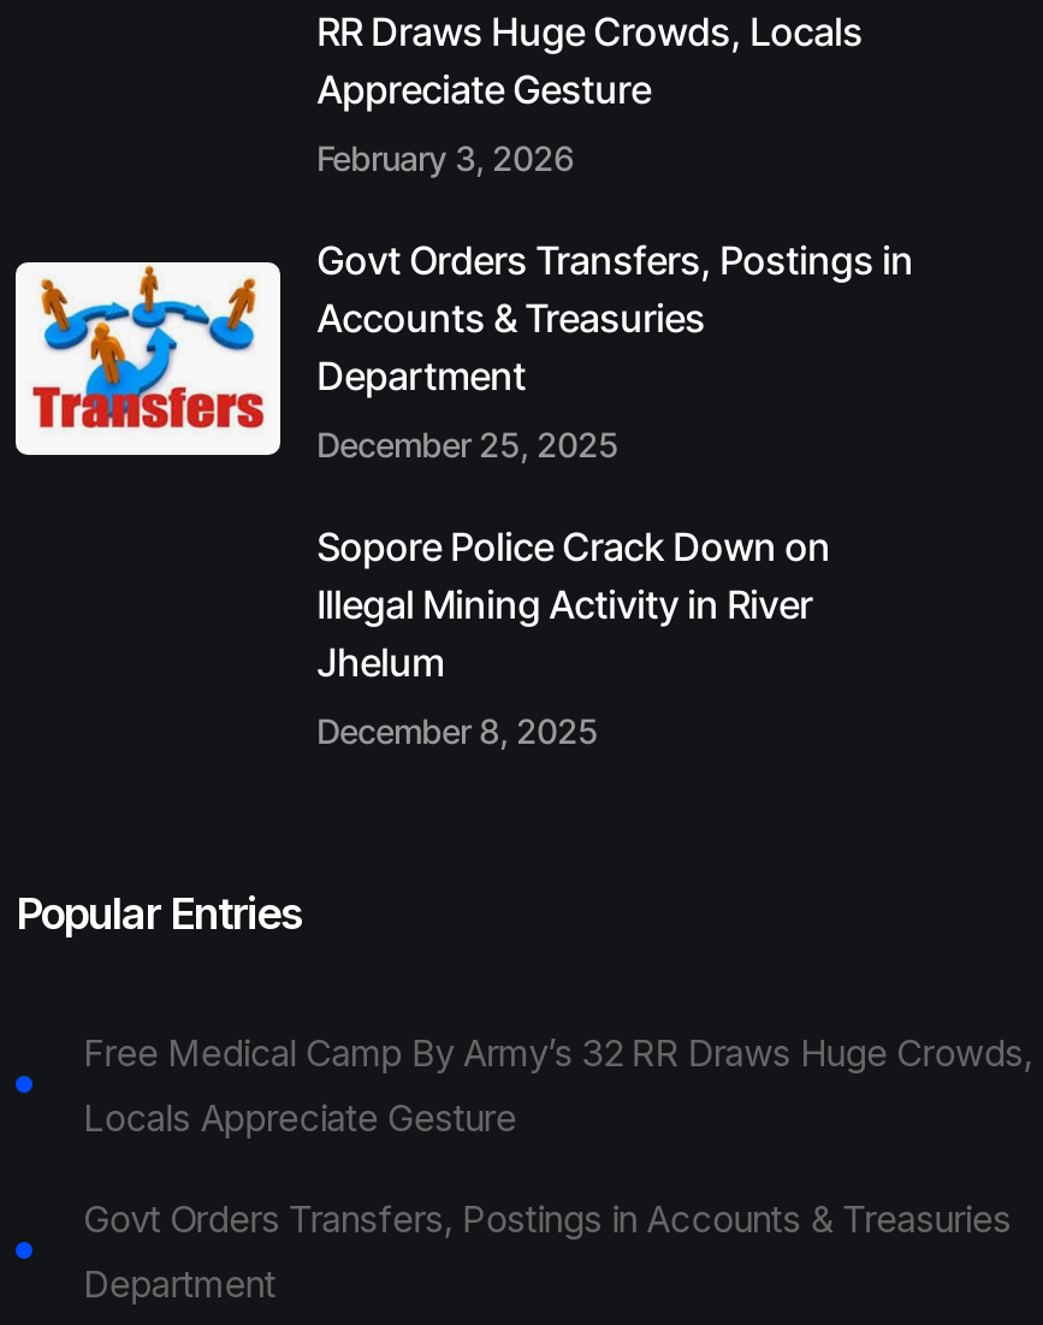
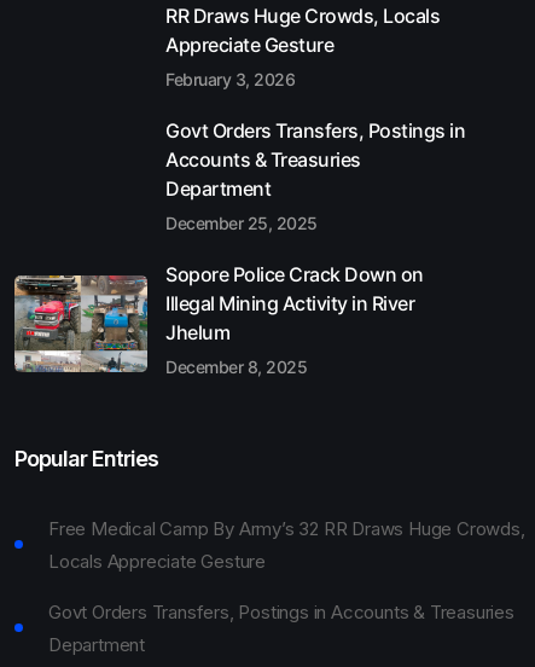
[13,260,283,457] [image] -> none
none -> [13,274,149,373] [image]

